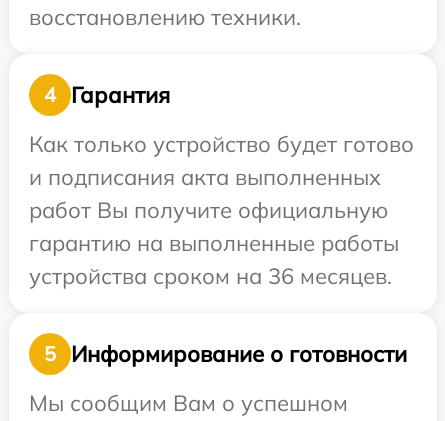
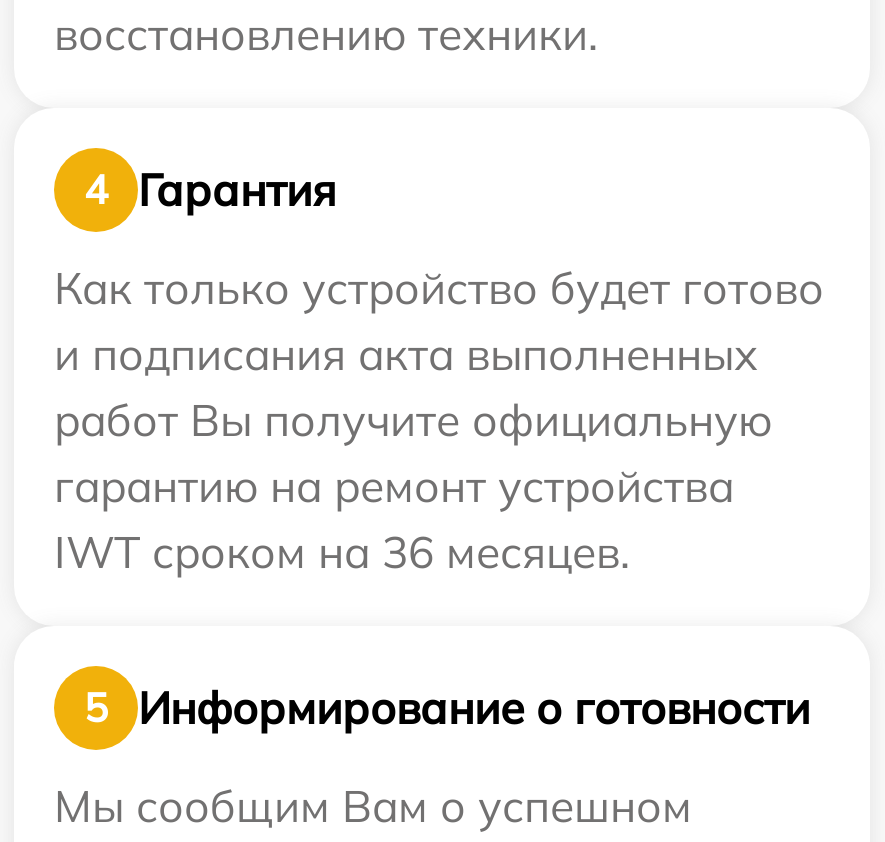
[29,229,399,257] гарантию на выполненные работы -> [54,458,734,514] гарантию на ремонт устройства
[29,262,392,290] устройства сроком на 36 месяцев. -> [54,524,630,580] IWT сроком на 36 месяцев.

